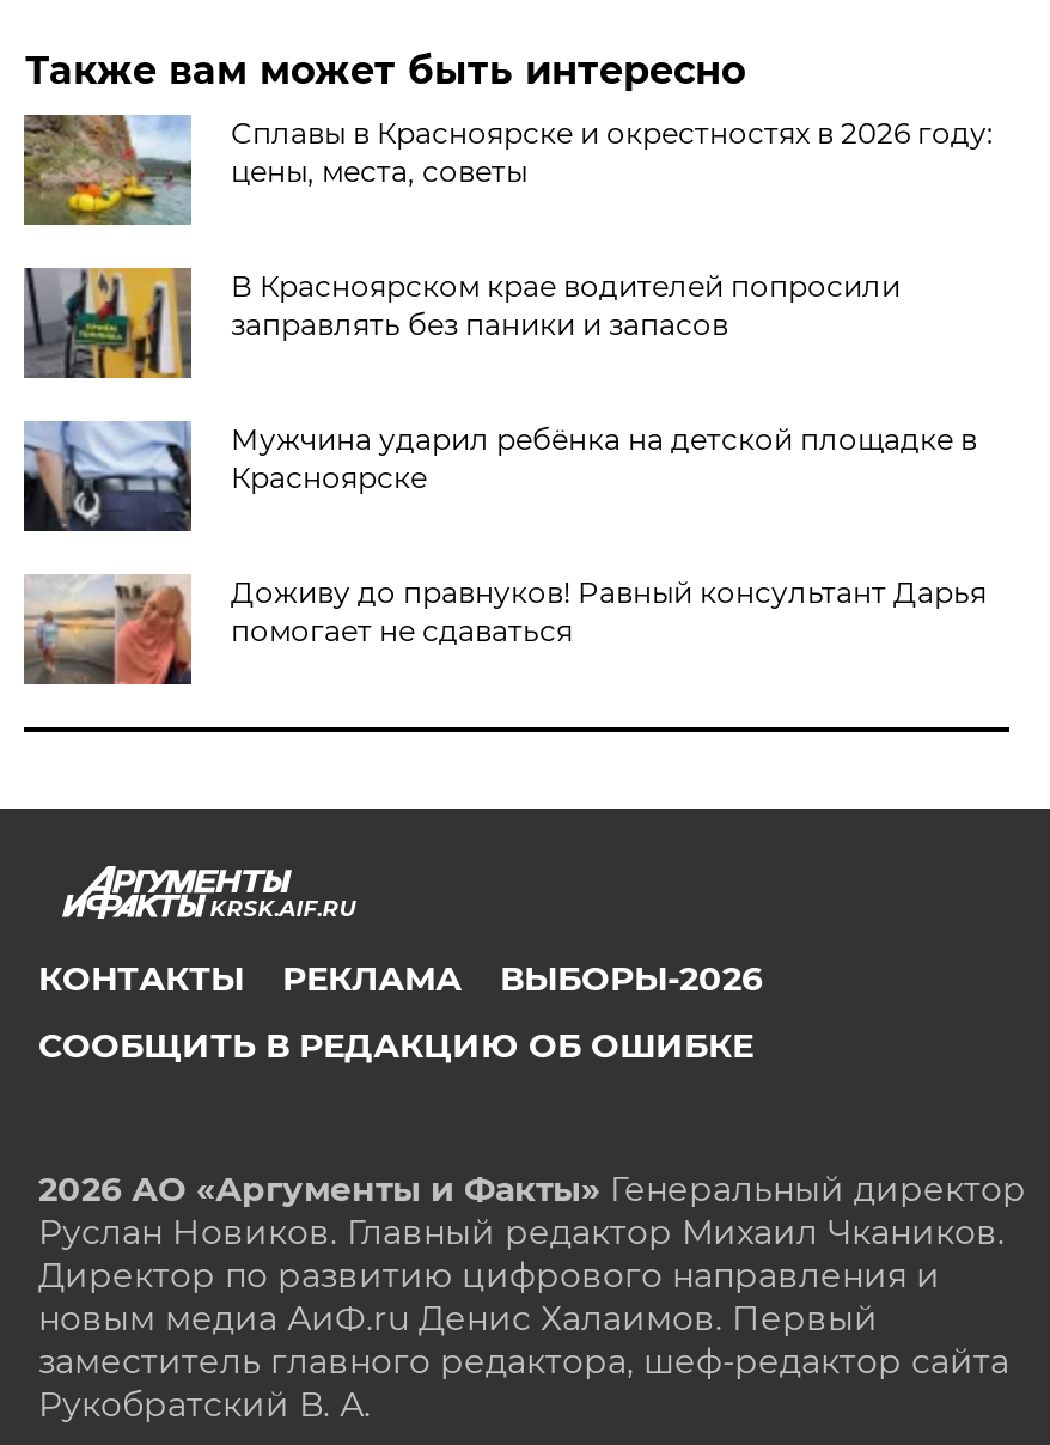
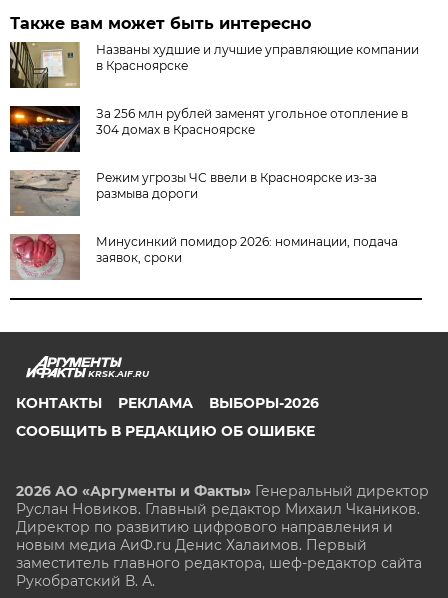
[22,112,994,227] [image] | Сплавы в Красноярске и окрестностях в 2026 году: | цены, места, советы -> [9,41,419,88] [image] | Названы худшие и лучшие управляющие компании | в Красноярске
[22,266,900,380] [image] | В Красноярском крае водителей попросили | заправлять без паники и запасов -> [9,105,408,153] [image] | За 256 млн рублей заменят угольное отопление в | 304 домах в Красноярске
[22,419,977,534] [image] | Мужчина ударил ребёнка на детской площадке в | Красноярске -> [9,169,377,217] [image] | Режим угрозы ЧС ввели в Красноярске из-за | размыва дороги
[24,575,986,687] [image] | Доживу до правнуков! Равный консультант Дарья | помогает не сдаваться -> [10,234,398,281] [image] | Минусинкий помидор 2026: номинации, подача | заявок, сроки

